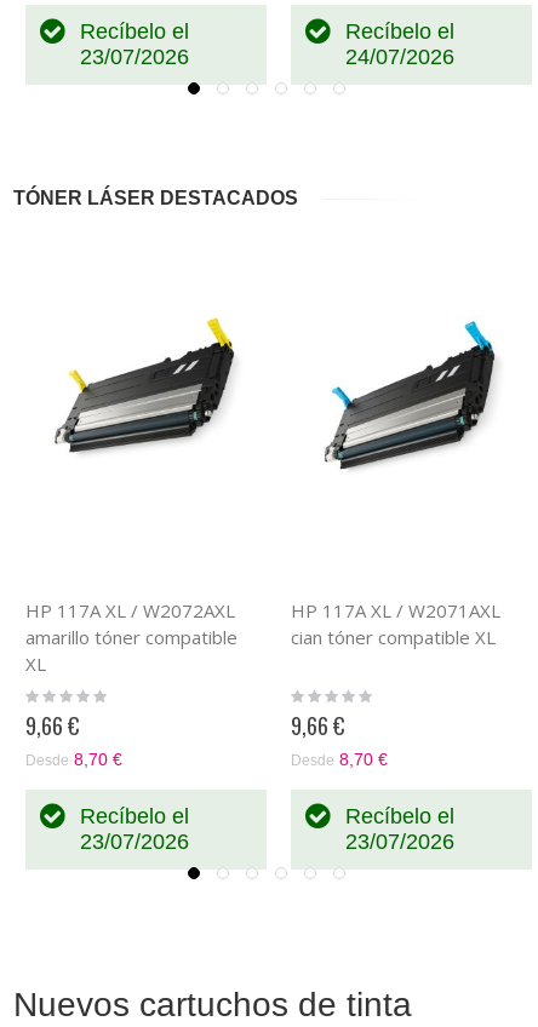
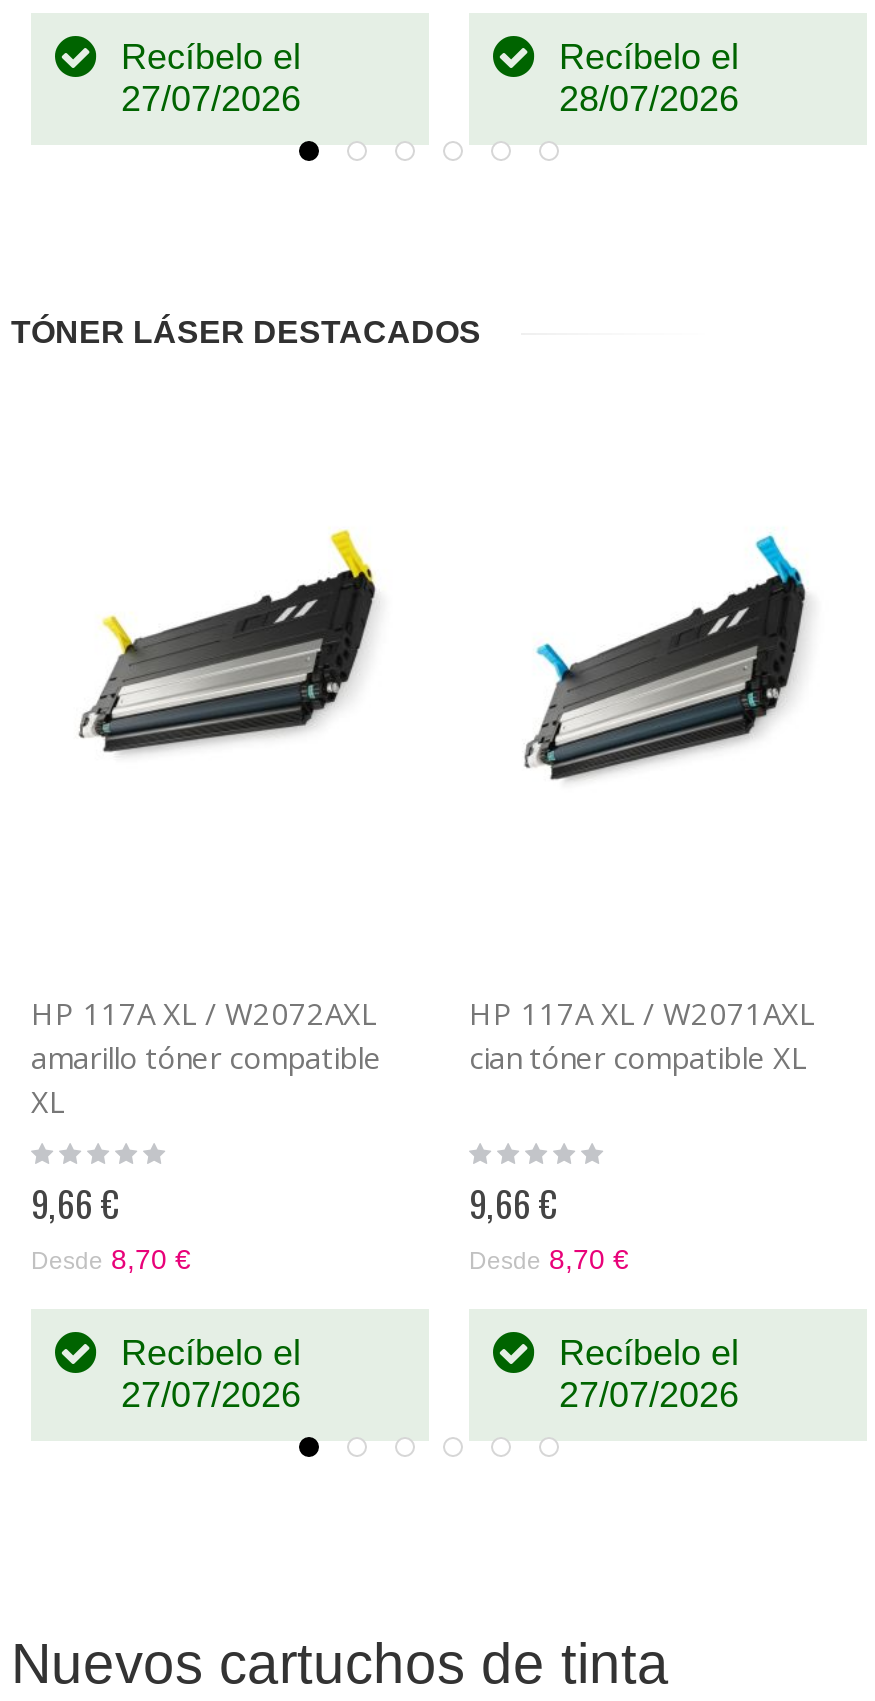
[80,45,189,69] 23/07/2026 -> [121,79,301,119] 27/07/2026
[345,45,454,69] 24/07/2026 -> [559,79,739,119] 28/07/2026
[80,830,189,854] 23/07/2026 -> [121,1376,301,1416] 27/07/2026
[345,830,454,854] 23/07/2026 -> [559,1376,739,1416] 27/07/2026

